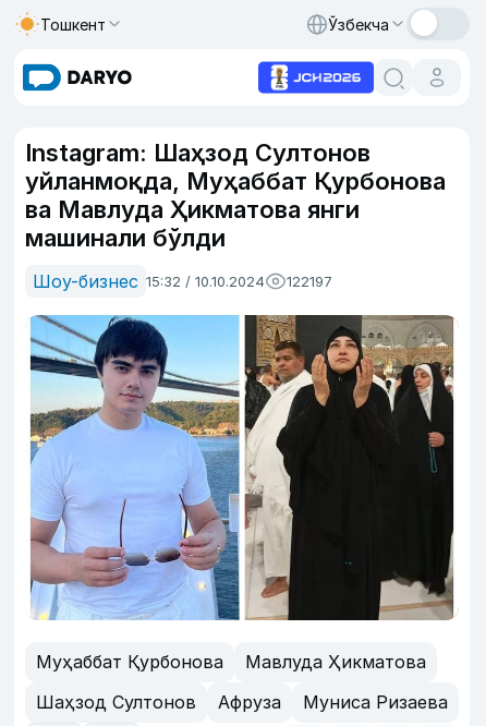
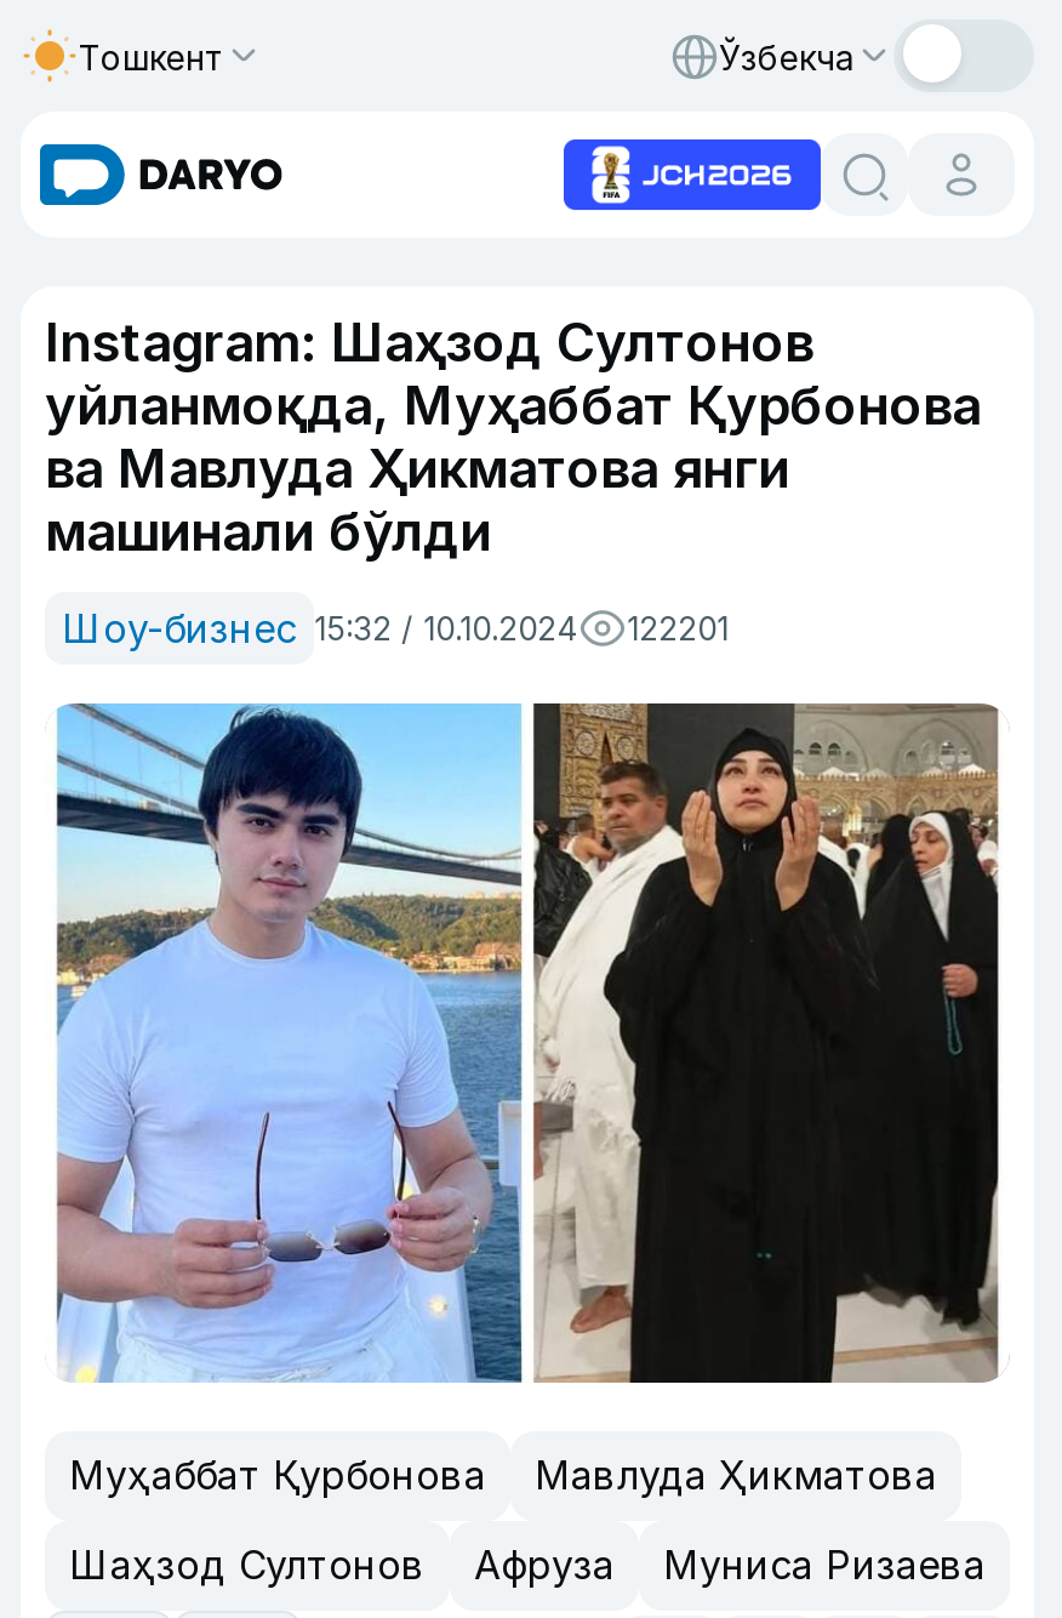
[33,270,332,292] Шоу-бизнес 15:32 / 10.10.2024 122197 -> [62,604,729,653] Шоу-бизнес 15:32 / 10.10.2024 122201

